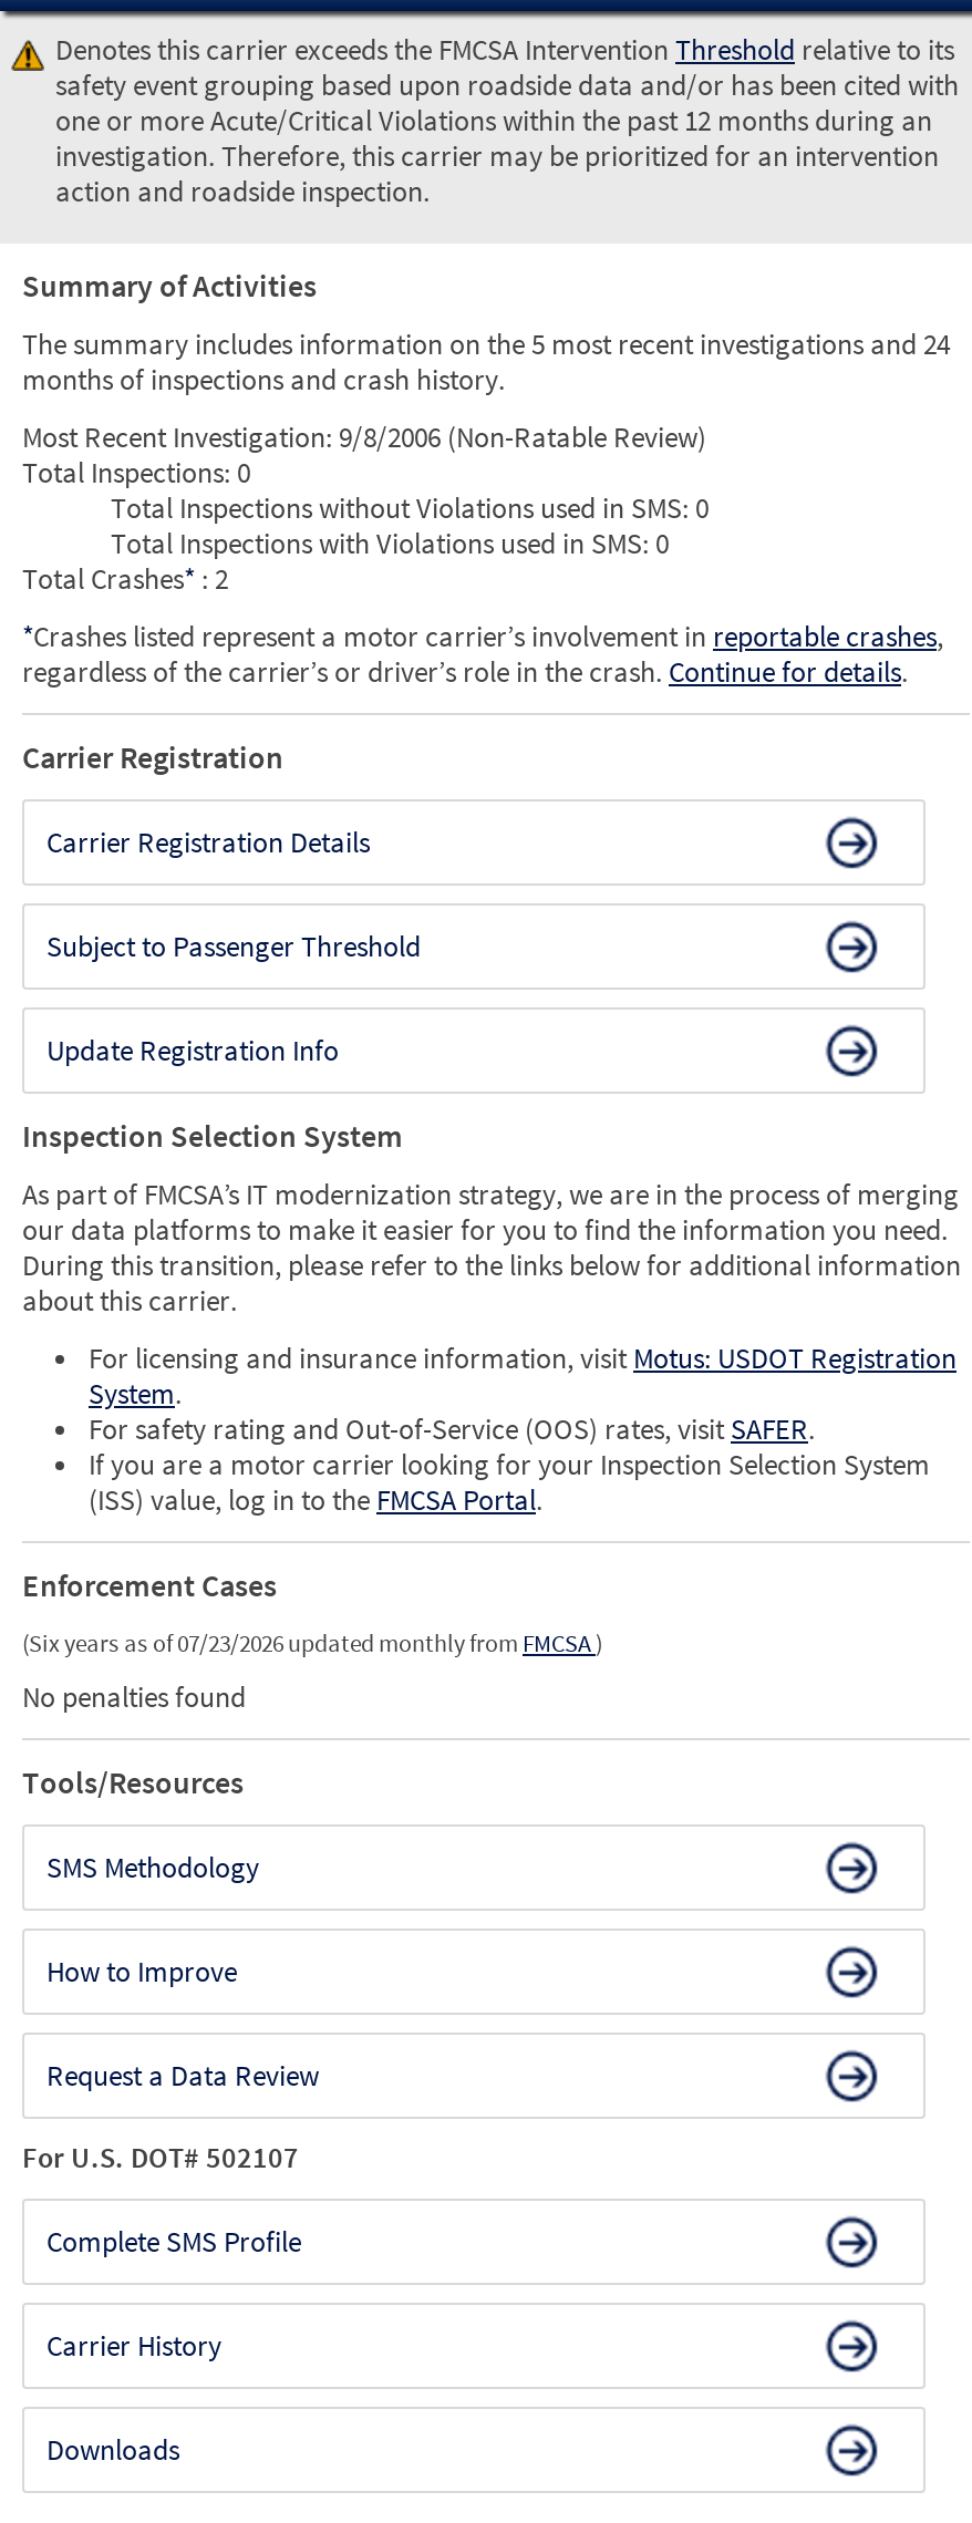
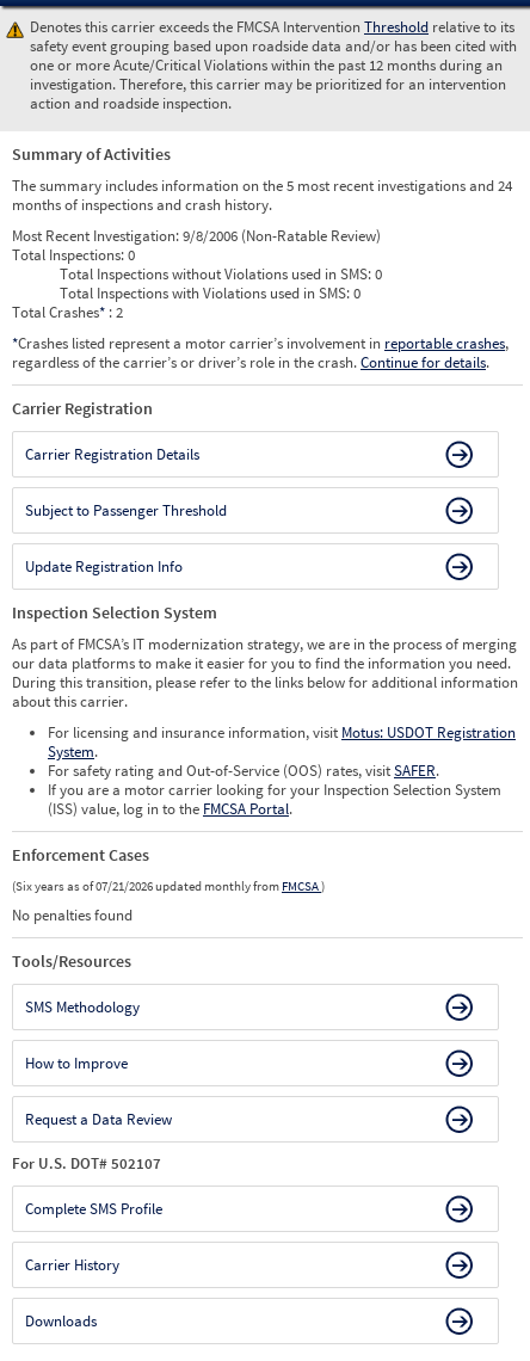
[22,1627,602,1658] (Six years as of 07/23/2026 updated monthly from FMCSA) -> [12,877,325,894] (Six years as of 07/21/2026 updated monthly from FMCSA)

